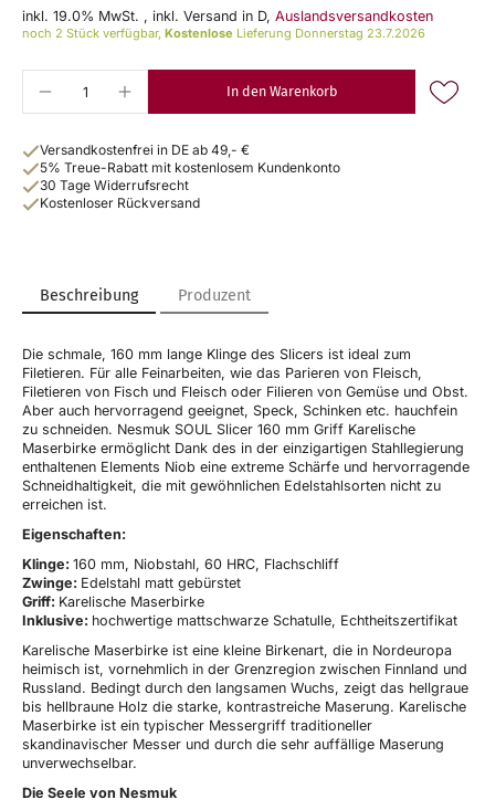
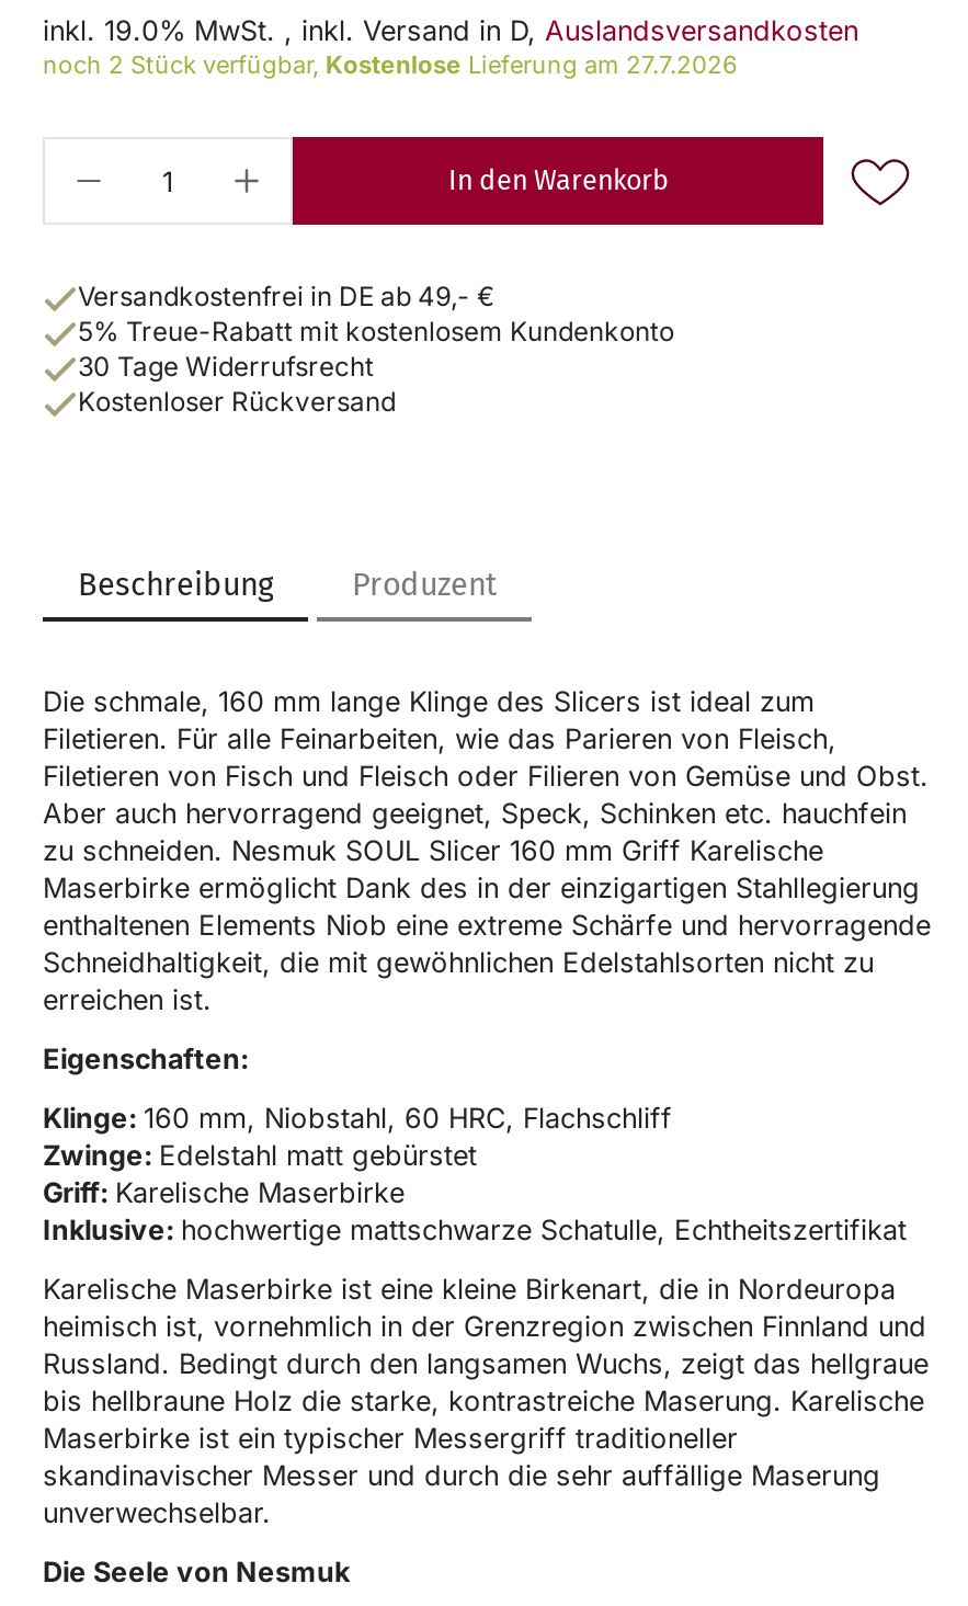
[22,25,425,41] noch 2 Stück verfügbar, Kostenlose Lieferung Donnerstag 23.7.2026 -> [43,49,738,80] noch 2 Stück verfügbar, Kostenlose Lieferung am 27.7.2026

